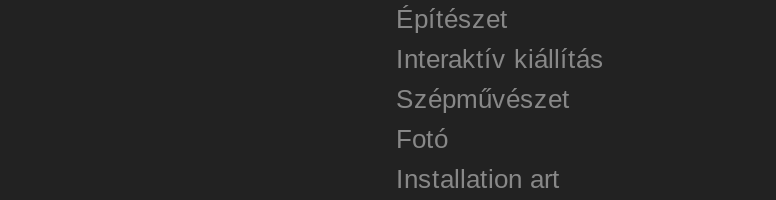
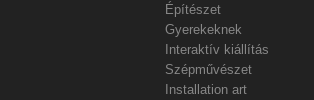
none -> [165,22,242,37] Gyerekeknek
moved [396,44,604,114] -> [165,42,269,77]: Interaktív kiállítás | Szépművészet
[396,124,448,154] Fotó -> none

